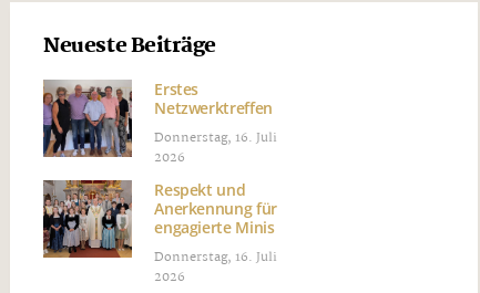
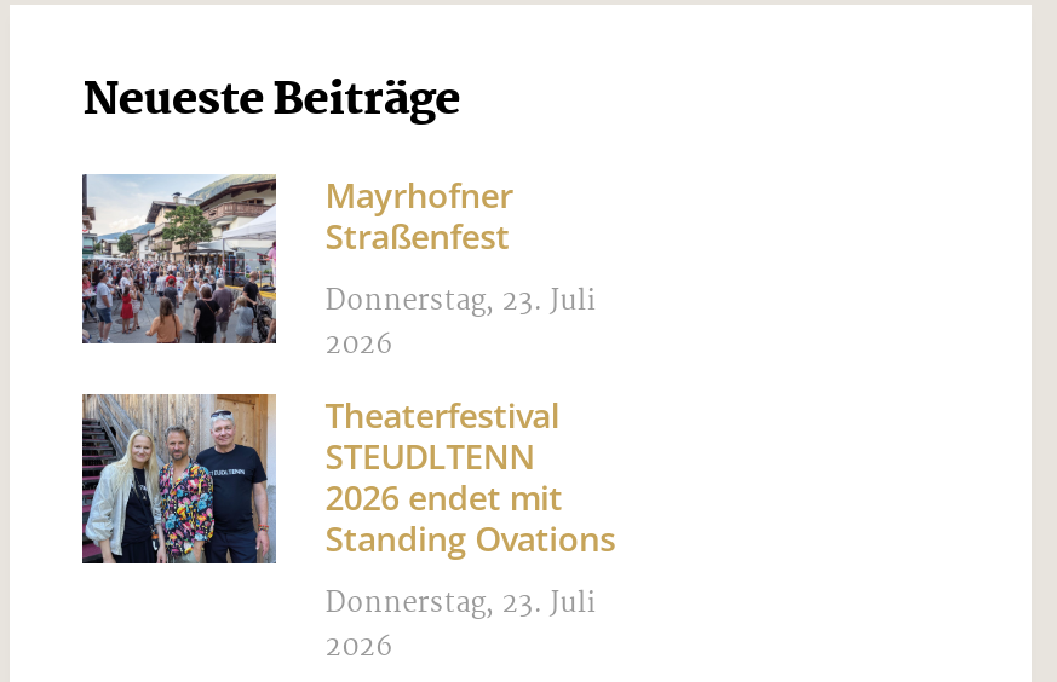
[42,78,277,158] [image] | Erstes | Netzwerktreffen -> [80,171,518,346] [image] | Mayrhofner | Straßenfest
[154,128,277,148] Donnerstag, 16. Juli -> [325,280,596,324] Donnerstag, 23. Juli
[43,179,277,259] [image] | Respekt und | Anerkennung für | engagierte Minis -> [82,392,616,566] [image] | Theaterfestival | STEUDLTENN | 2026 endet mit | Standing Ovations
[154,248,277,267] Donnerstag, 16. Juli -> [325,583,596,626] Donnerstag, 23. Juli

